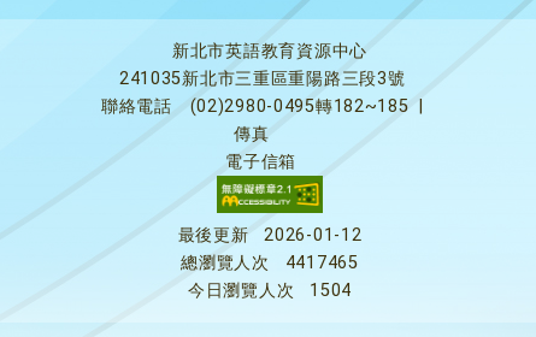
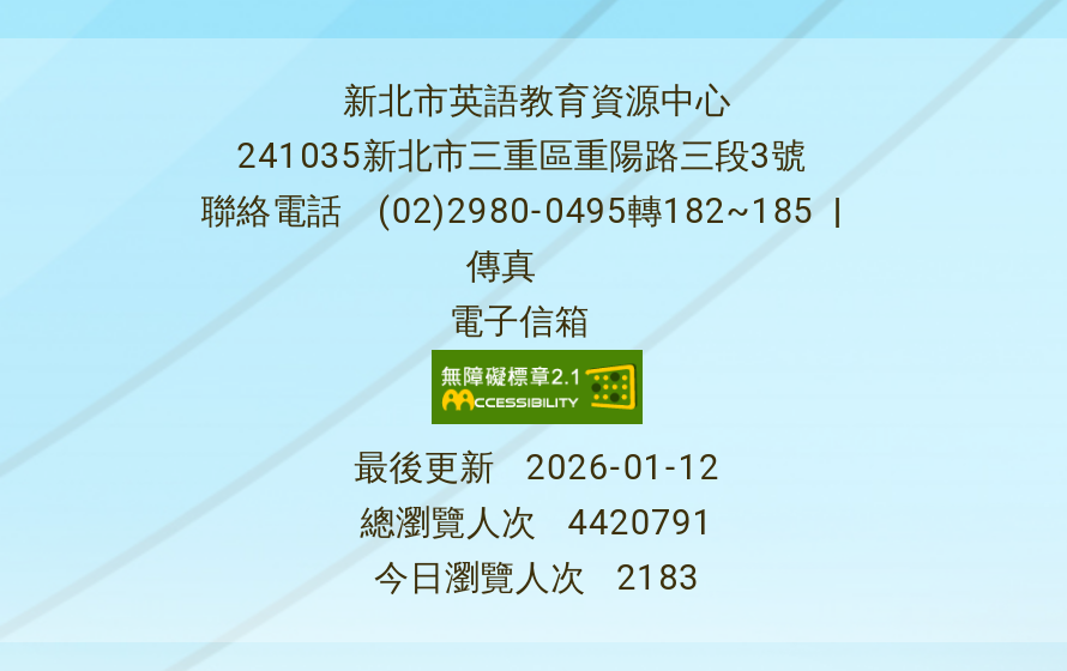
[181,253,359,273] 總瀏覽人次 4417465 -> [360,503,714,544] 總瀏覽人次 4420791
[188,280,352,301] 今日瀏覽人次 1504 -> [374,558,700,599] 今日瀏覽人次 2183

